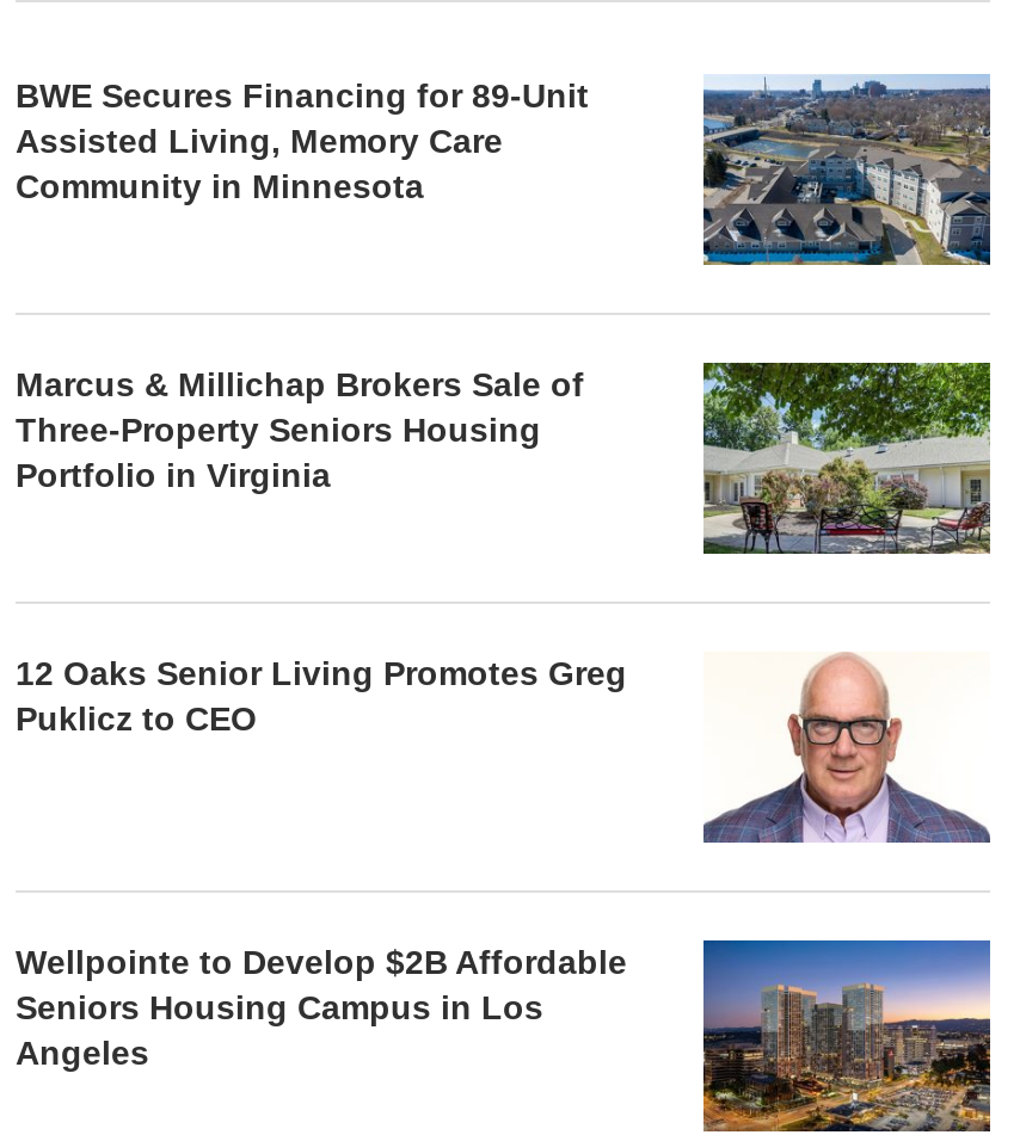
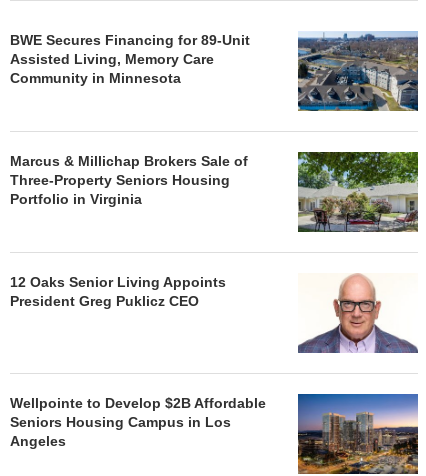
[16,654,627,738] 12 Oaks Senior Living Promotes Greg | Puklicz to CEO -> [10,274,226,309] 12 Oaks Senior Living Appoints | President Greg Puklicz CEO

